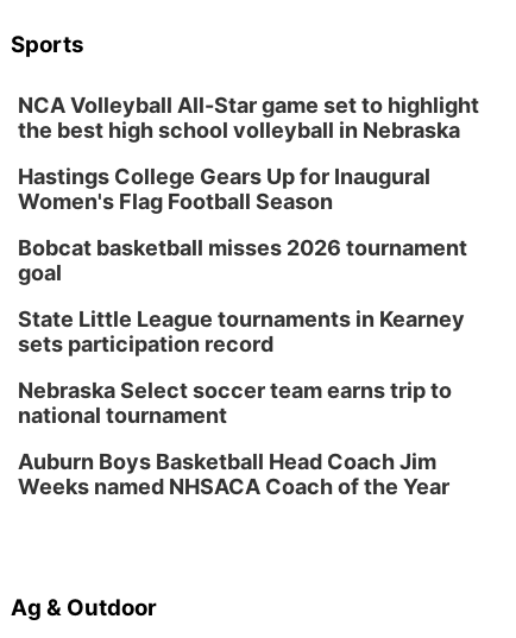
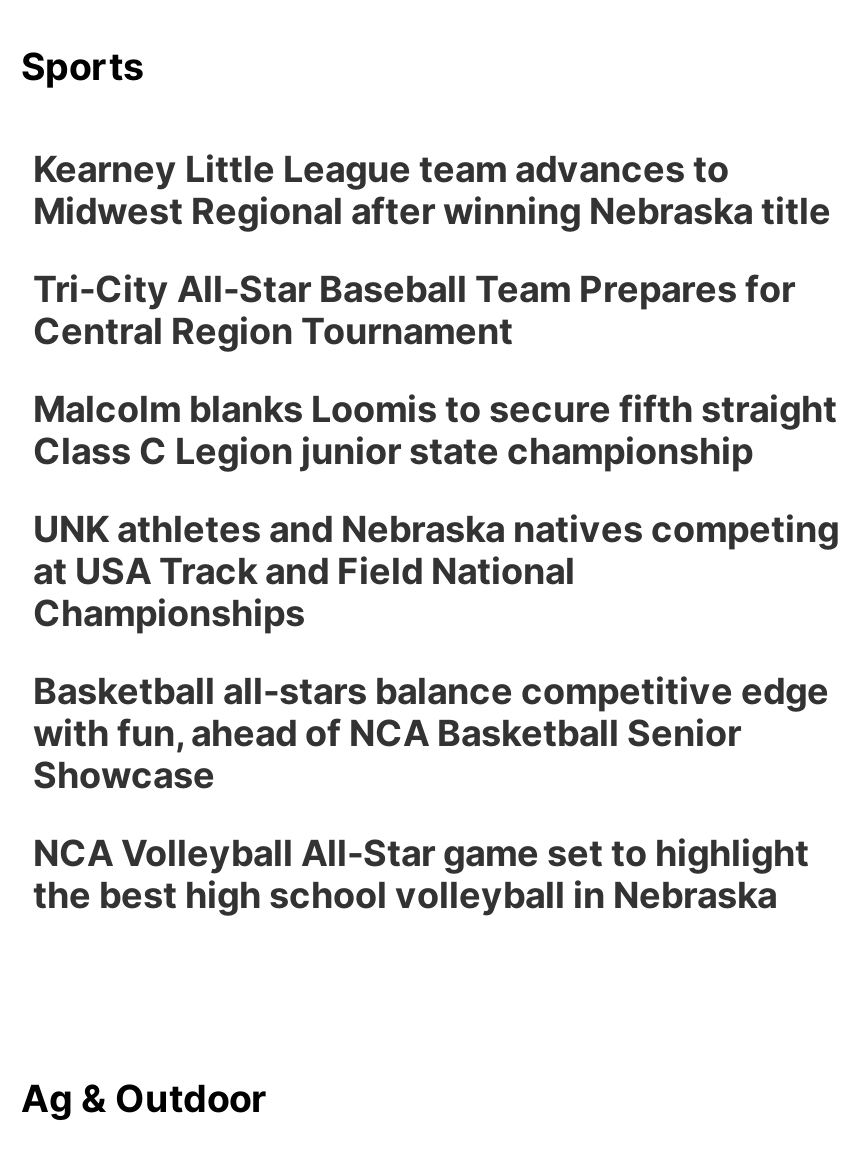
none -> [33,148,839,796] Kearney Little League team advances to | Midwest Regional after winning Nebraska title | Tri-City All-Star Baseball Team Prepares for | Central Region Tournament | Malcolm blanks Loomis to secure fifth straight | Class C Legion junior state championship | UNK athletes and Nebraska natives competing | at USA Track and Field National | Championships | Basketball all-stars balance competitive edge | with fun, ahead of NCA Basketball Senior | Showcase
moved [18,93,479,143] -> [33,832,809,916]: NCA Volleyball All-Star game set to highlight | the best high school volleyball in Nebraska
[18,164,467,499] Hastings College Gears Up for Inaugural | Women's Flag Football Season | Bobcat basketball misses 2026 tournament | goal | State Little League tournaments in Kearney | sets participation record | Nebraska Select soccer team earns trip to | national tournament | Auburn Boys Basketball Head Coach Jim | Weeks named NHSACA Coach of the Year -> none

